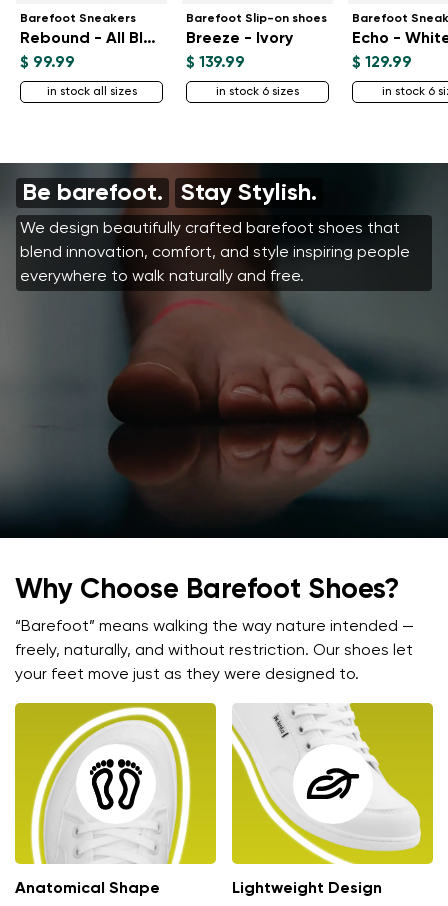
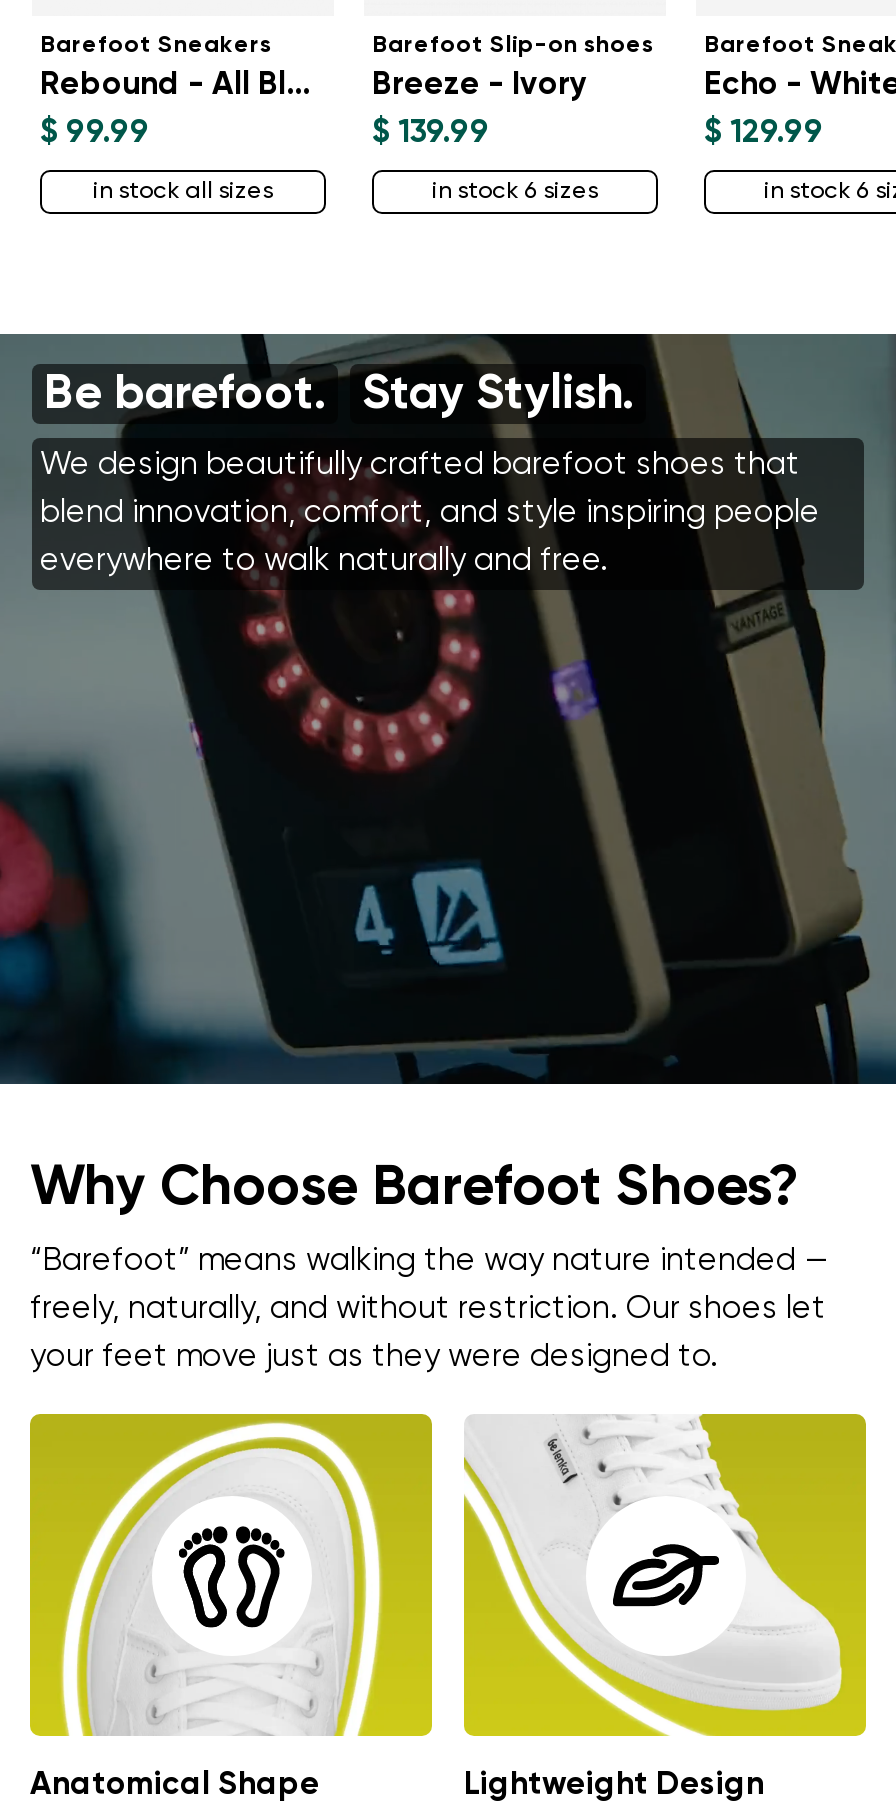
[3,163,445,538] [image] -> [6,334,890,1084] [image]

